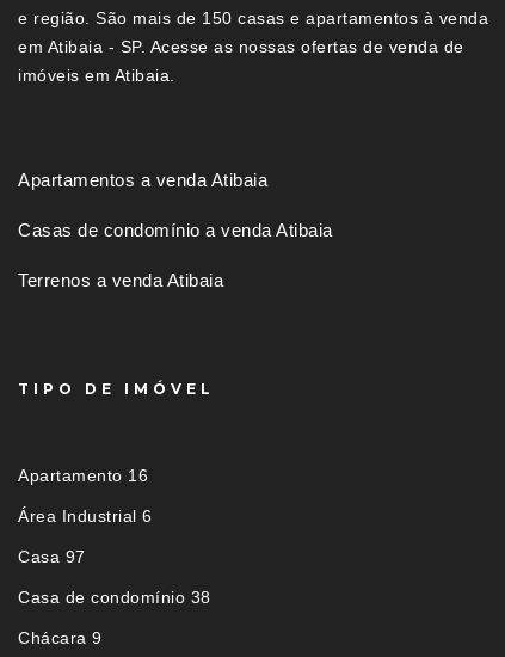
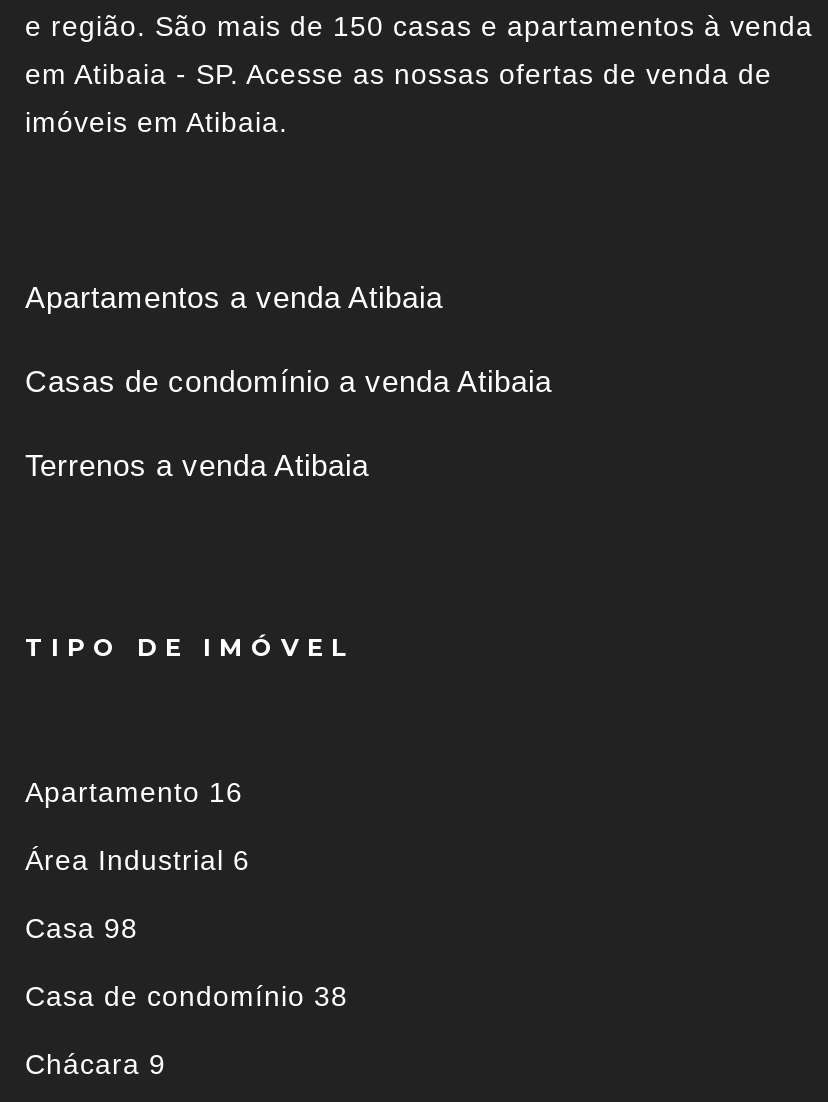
[18,547,85,566] Casa 97 -> [25,911,138,943] Casa 98

